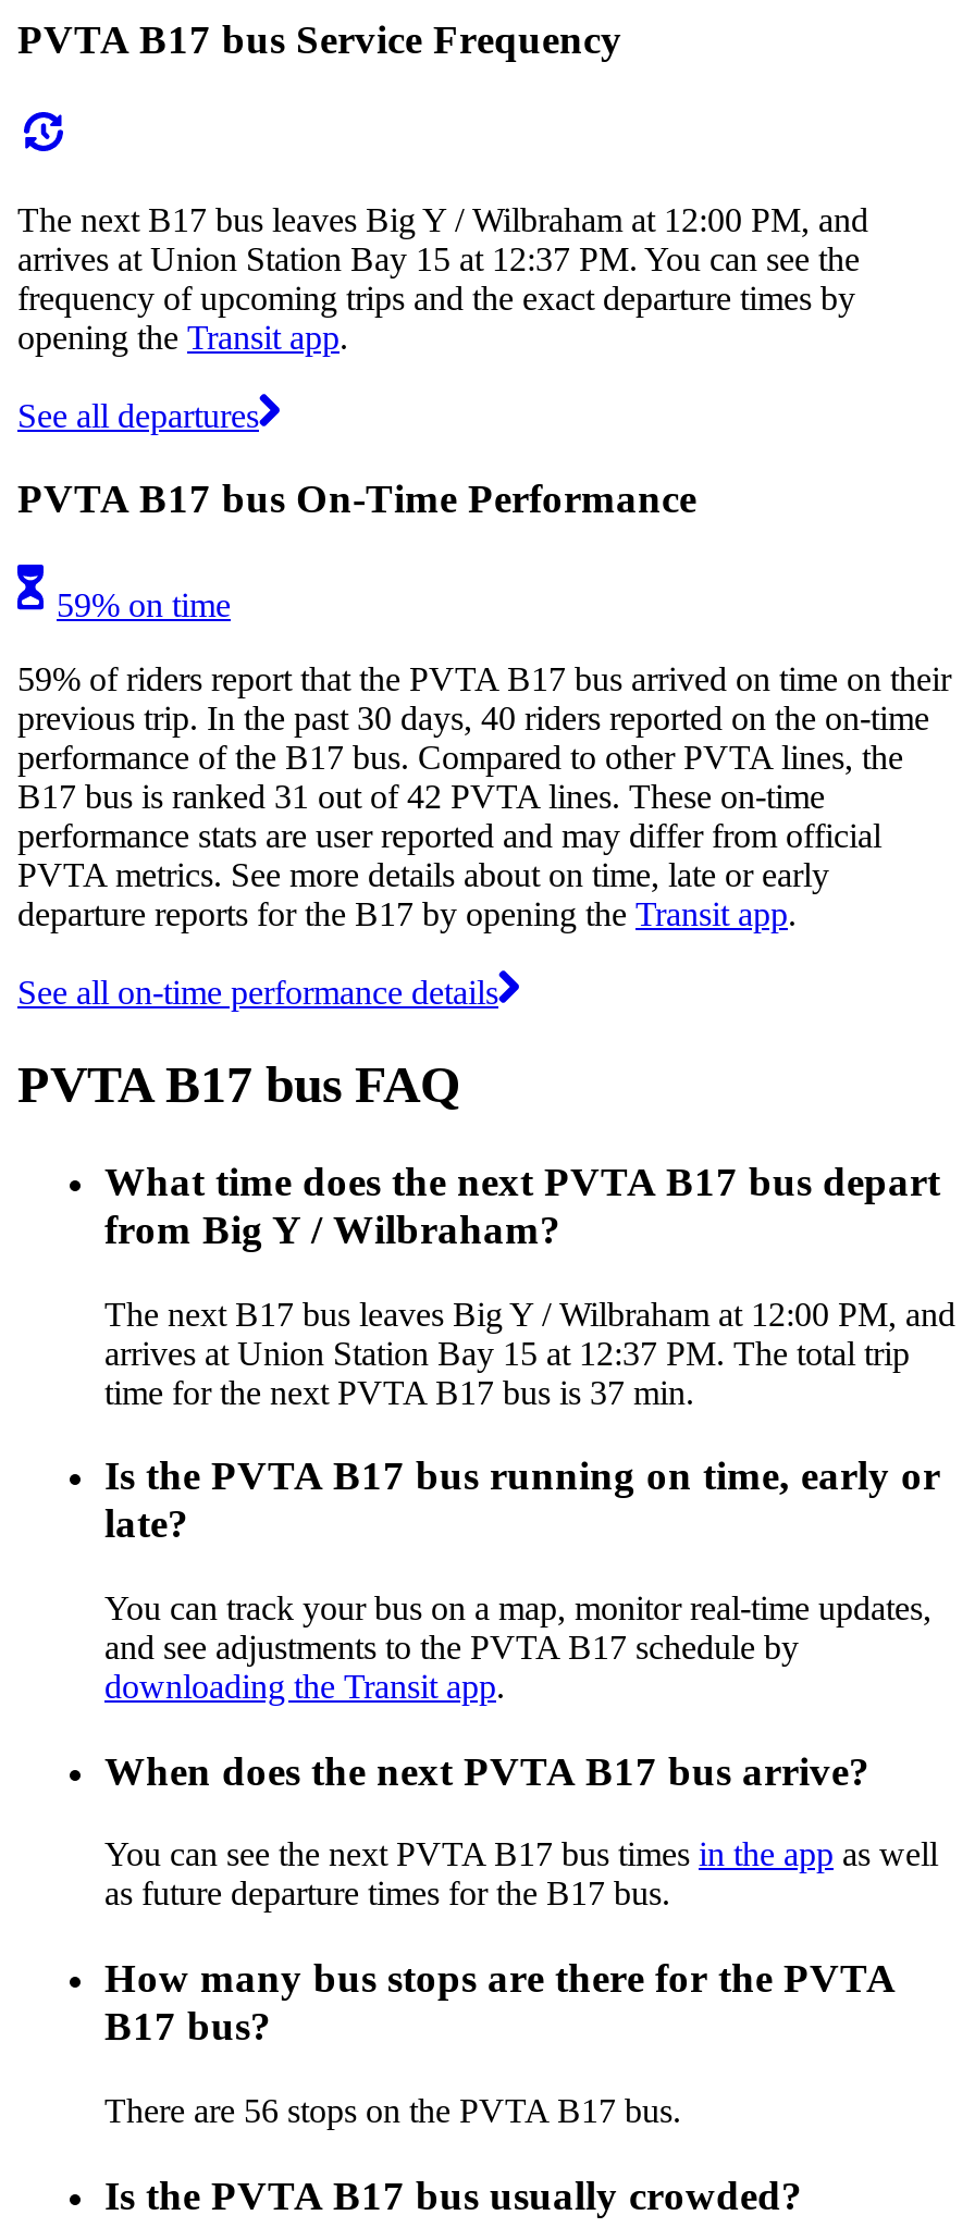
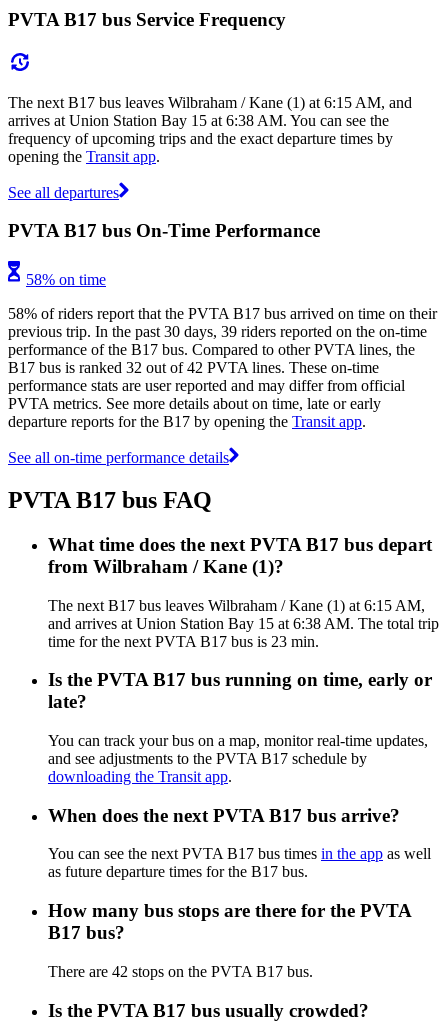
[17,200,868,237] The next B17 bus leaves Big Y / Wilbraham at 12:00 PM, and -> [8,93,412,110] The next B17 bus leaves Wilbraham / Kane (1) at 6:15 AM, and
[17,239,860,276] arrives at Union Station Bay 15 at 12:37 PM. You can see the -> [8,111,389,128] arrives at Union Station Bay 15 at 6:38 AM. You can see the
[57,586,231,623] 59% on time -> [26,271,106,288] 58% on time
[17,660,951,697] 59% of riders report that the PVTA B17 bus arrived on time on their -> [8,305,437,322] 58% of riders report that the PVTA B17 bus arrived on time on their
[17,700,929,737] previous trip. In the past 30 days, 40 riders reported on the on-time -> [8,323,427,340] previous trip. In the past 30 days, 39 riders reported on the on-time
[17,778,825,815] B17 bus is ranked 31 out of 42 PVTA lines. These on-time -> [8,359,379,376] B17 bus is ranked 32 out of 42 PVTA lines. These on-time
[104,1206,561,1252] from Big Y / Wilbraham? -> [48,556,284,577] from Wilbraham / Kane (1)?
[104,1295,955,1410] The next B17 bus leaves Big Y / Wilbraham at 12:00 PM, and | arrives at Union Station Bay 15 at 12:37 PM. The total trip | time for the next PVTA B17 bus is 37 min. -> [48,596,439,649] The next B17 bus leaves Wilbraham / Kane (1) at 6:15 AM, | and arrives at Union Station Bay 15 at 6:38 AM. The total trip | time for the next PVTA B17 bus is 23 min.
[104,2092,681,2129] There are 56 stops on the PVTA B17 bus. -> [48,963,313,980] There are 42 stops on the PVTA B17 bus.

